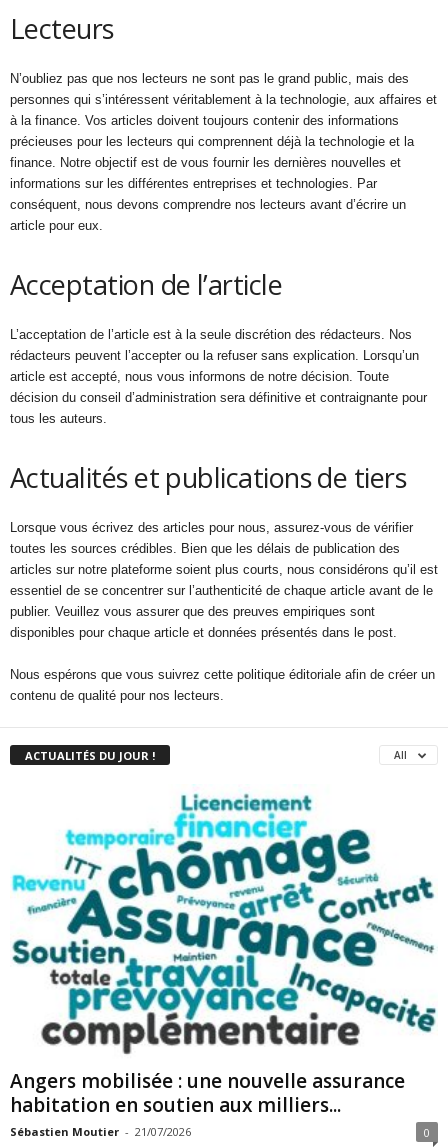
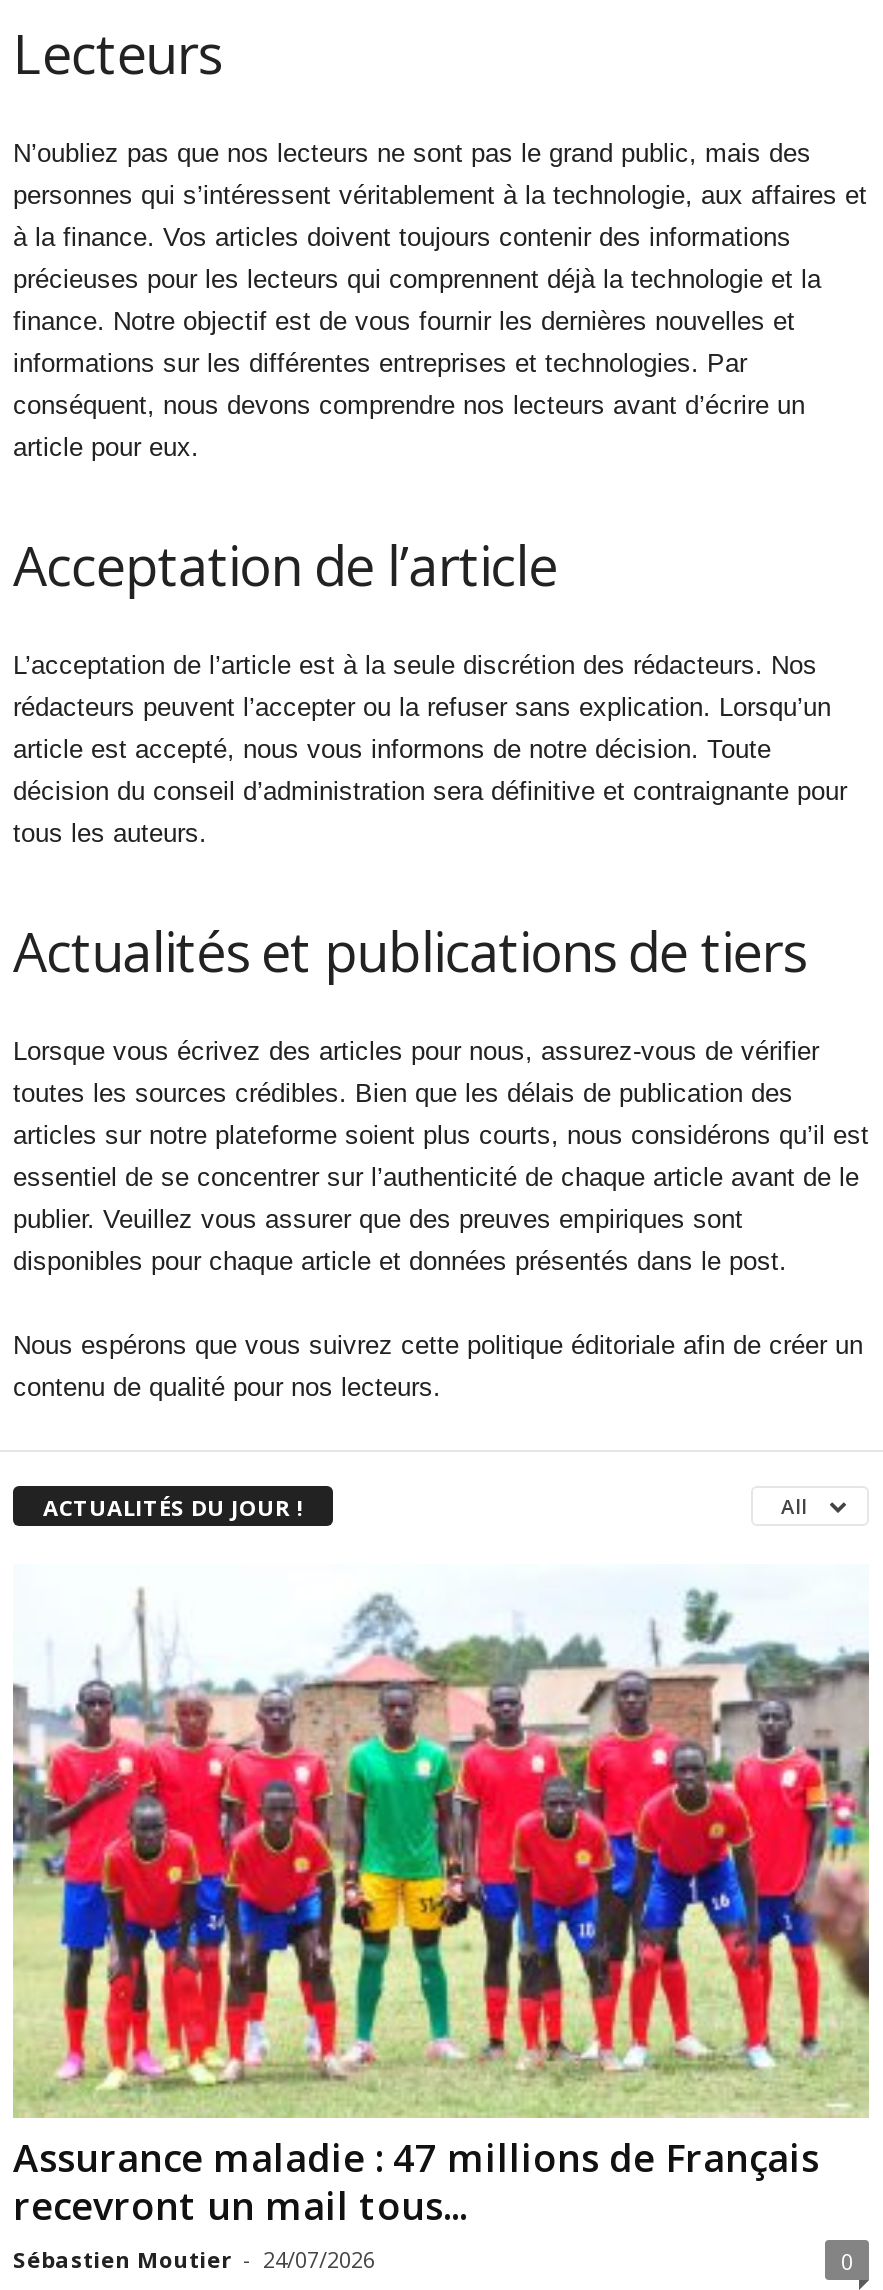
[10,793,438,1139] [image] | Angers mobilisée : une nouvelle assurance | habitation en soutien aux milliers... | Sébastien Moutier - 21/07/2026 -> [11,1584,871,2273] [image] | Assurance maladie : 47 millions de Français | recevront un mail tous... | Sébastien Moutier - 24/07/2026

